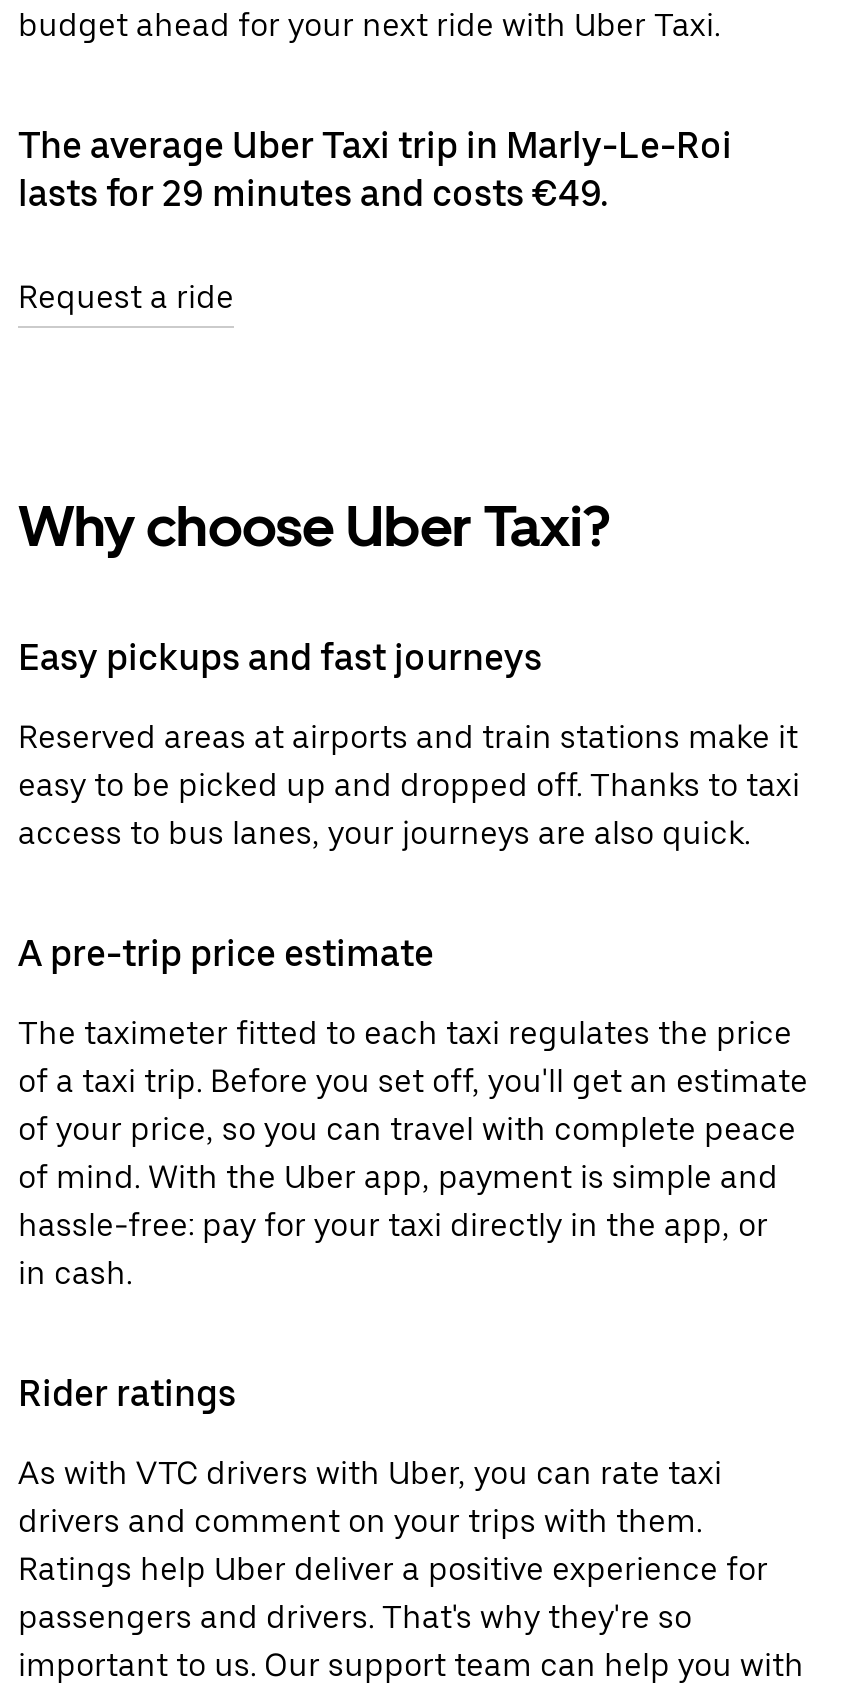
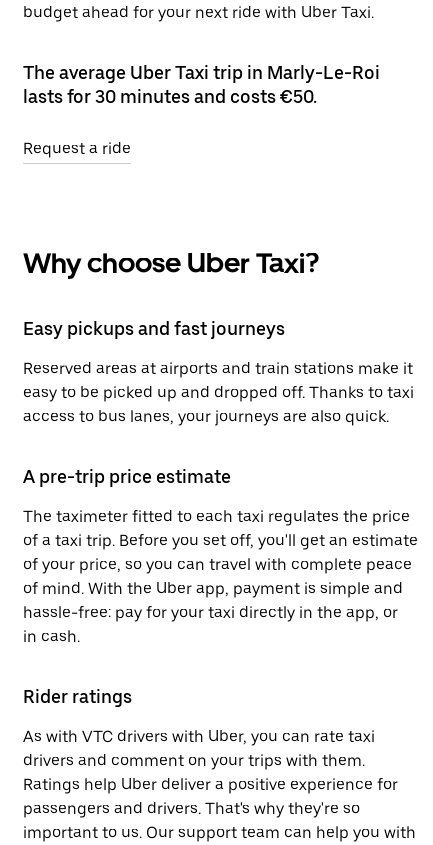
[18,172,608,214] lasts for 29 minutes and costs €49. -> [23,86,317,107] lasts for 30 minutes and costs €50.

